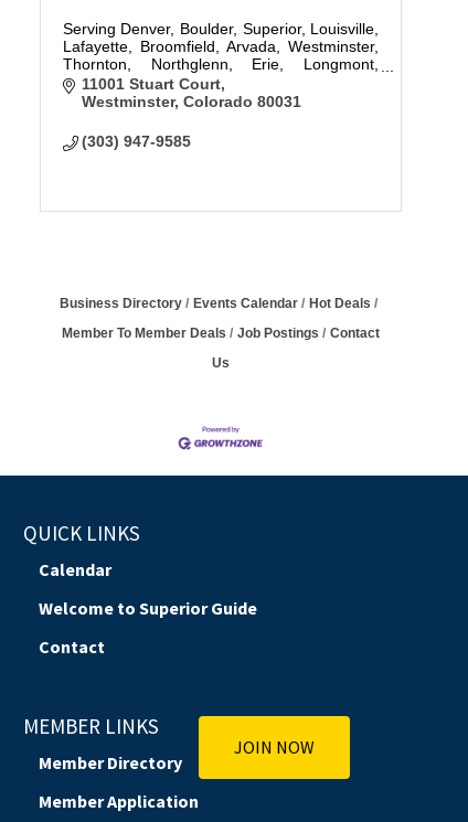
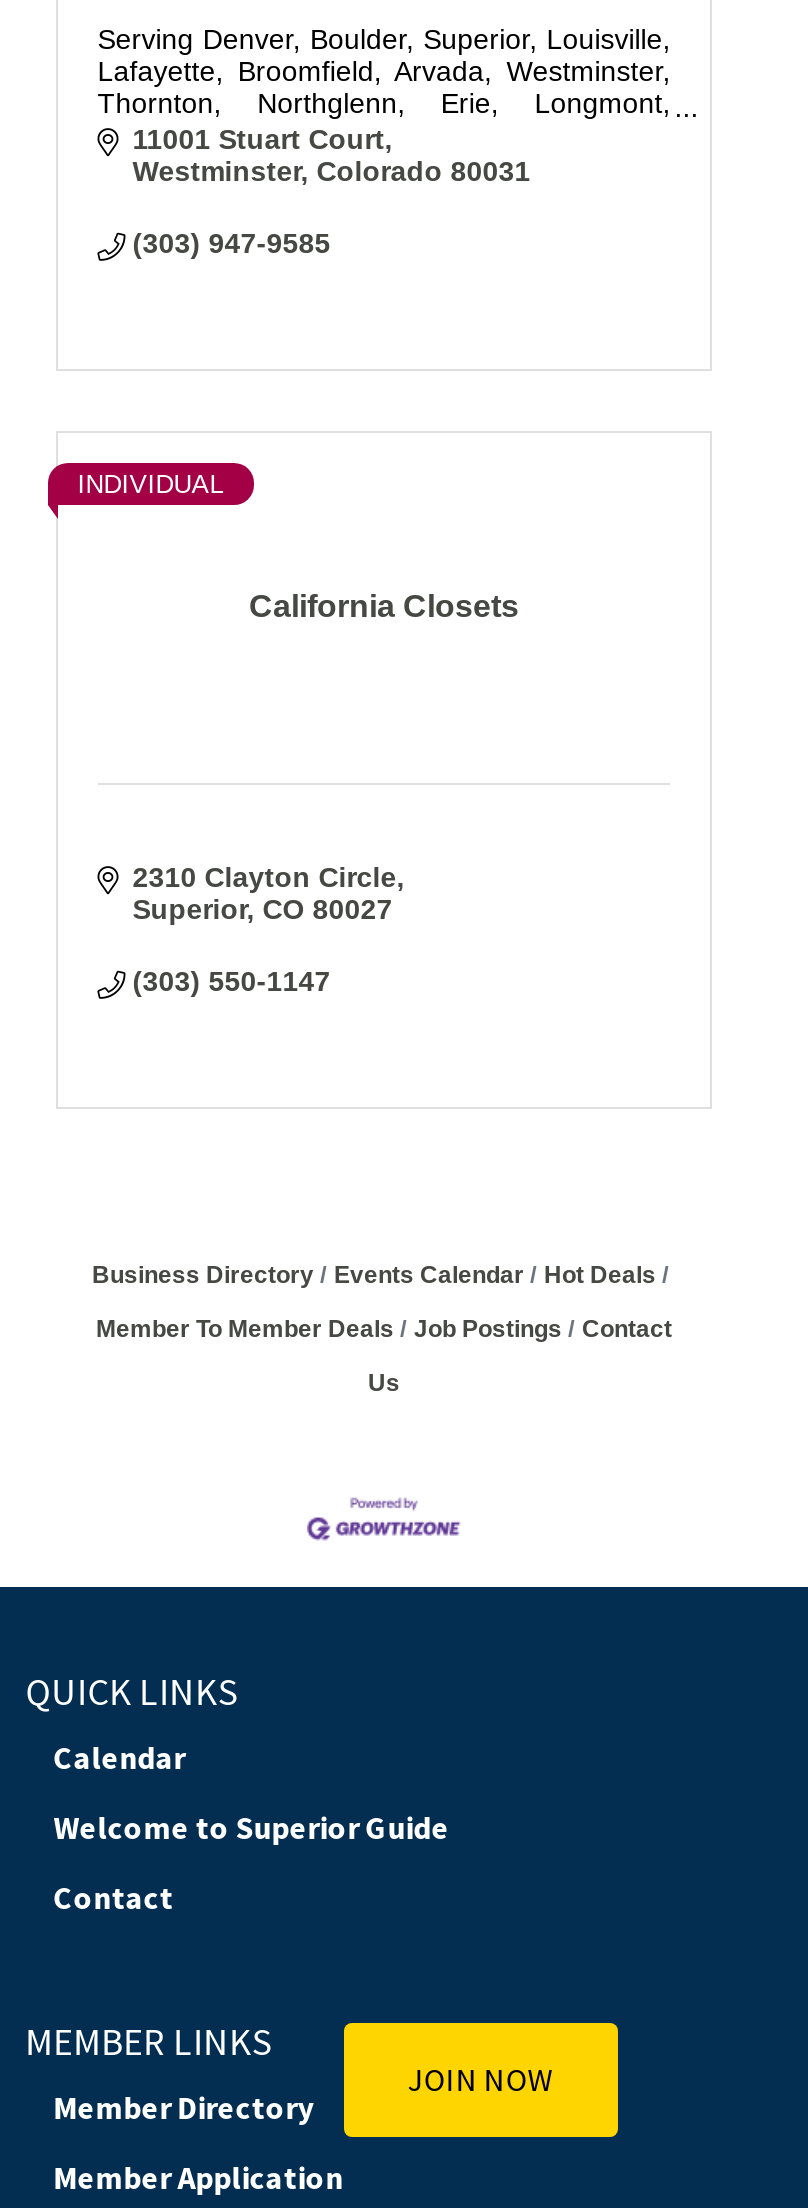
none -> [78,470,224,500] INDIVIDUAL
none -> [133,862,397,998] 2310 Clayton Circle | Superior CO 80027 | (303) 550-1147
none -> [249,590,519,624] California Closets

